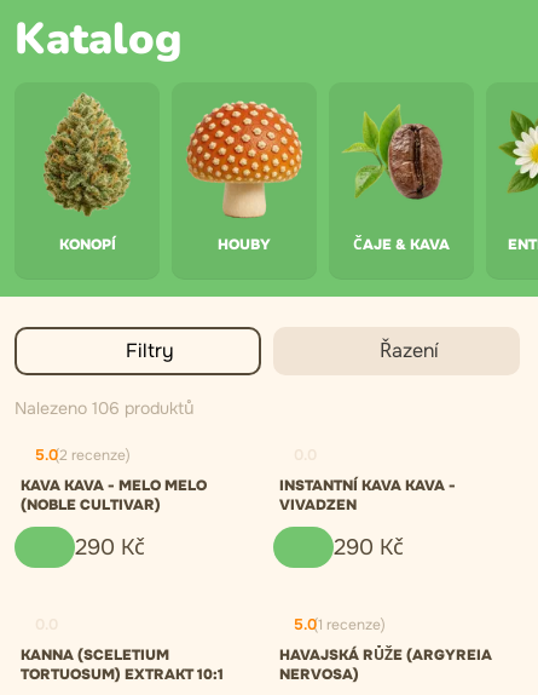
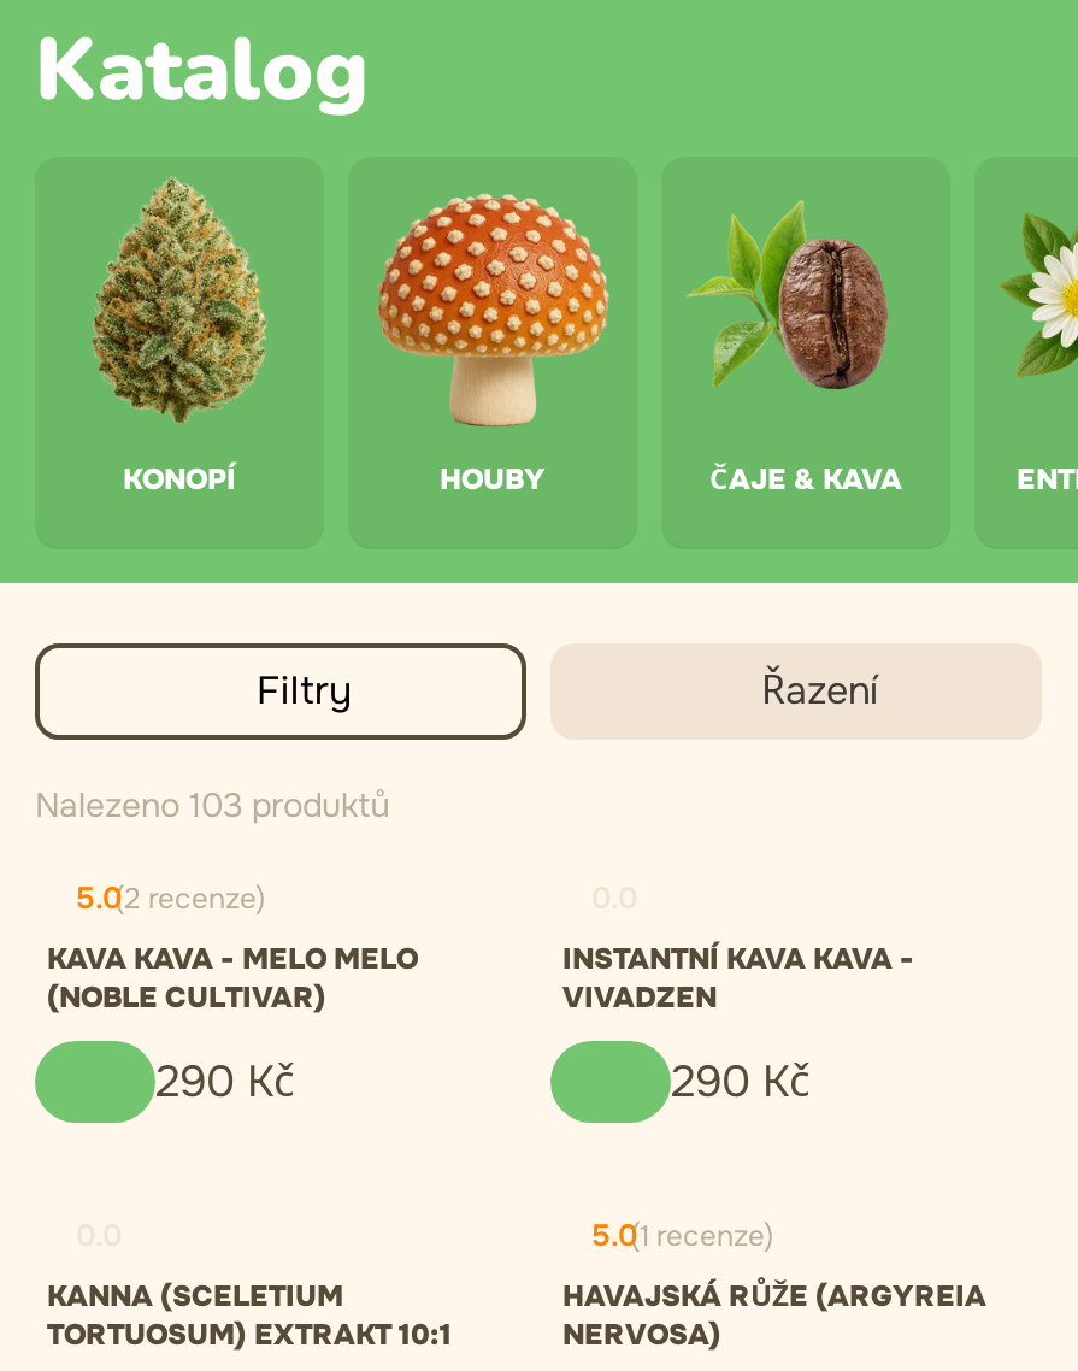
[15,398,195,419] Nalezeno 106 produktů -> [35,784,391,827] Nalezeno 103 produktů

